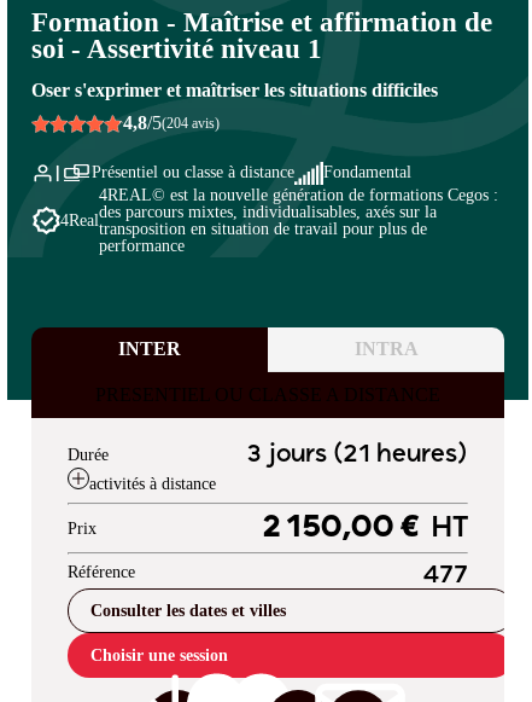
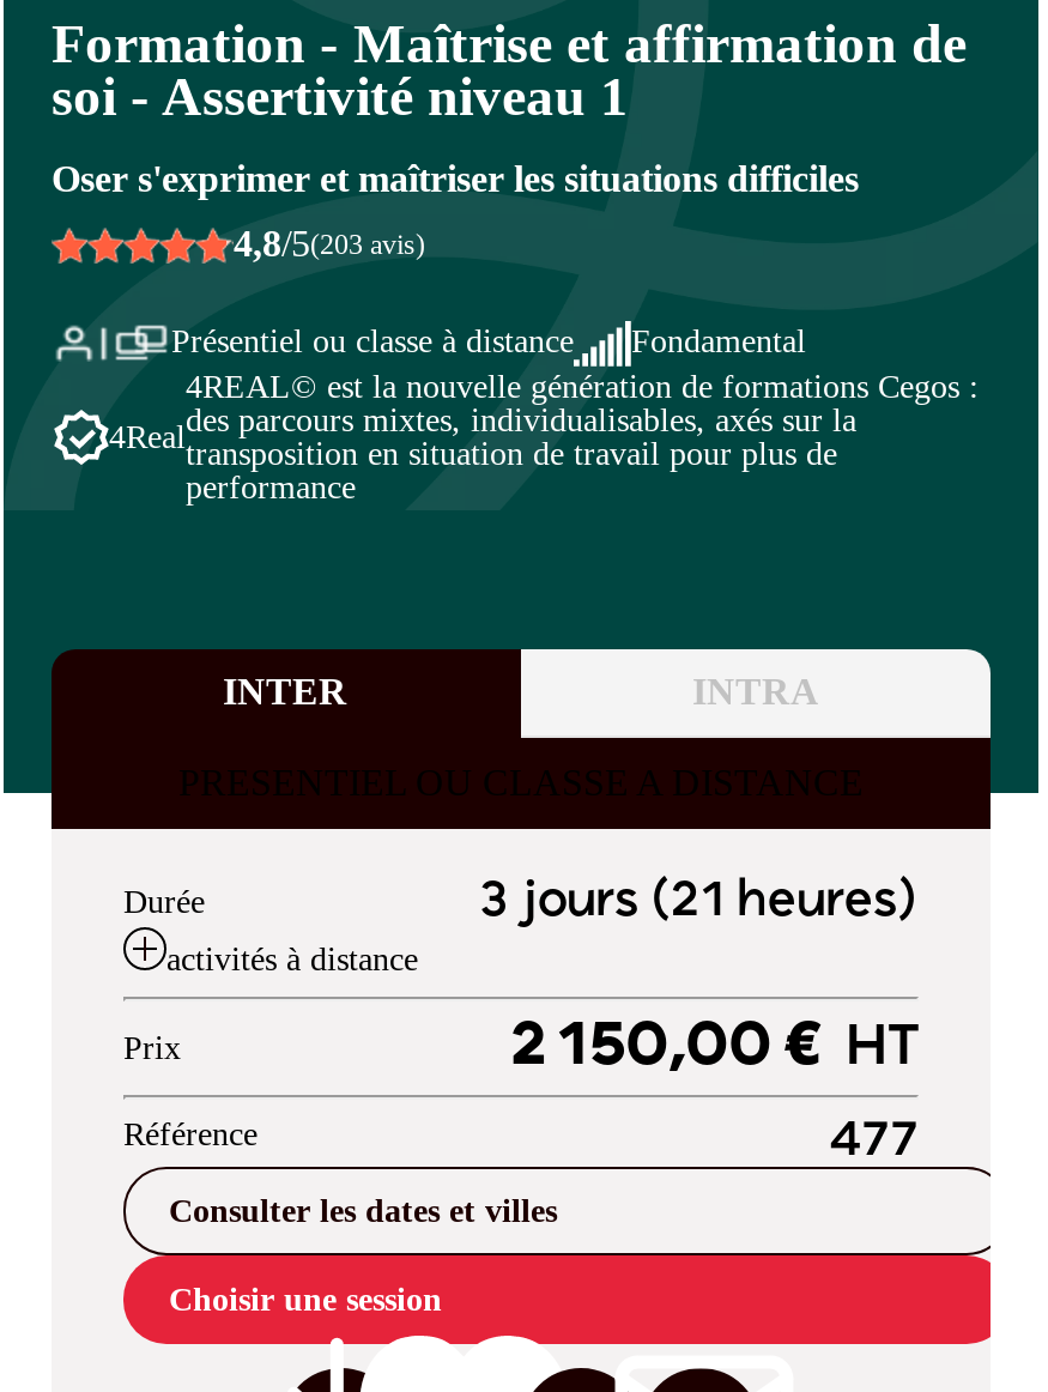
[123,113,220,133] 4,8/5(204 avis) -> [234,224,425,264] 4,8/5(203 avis)

